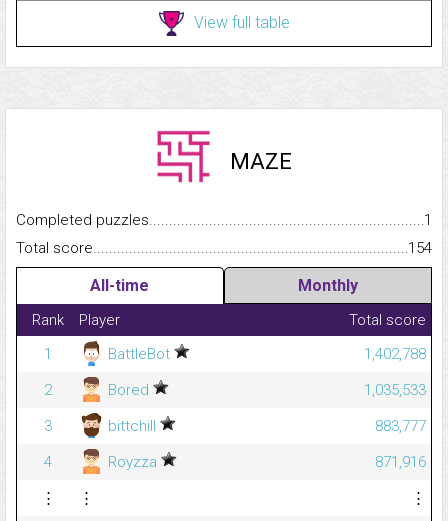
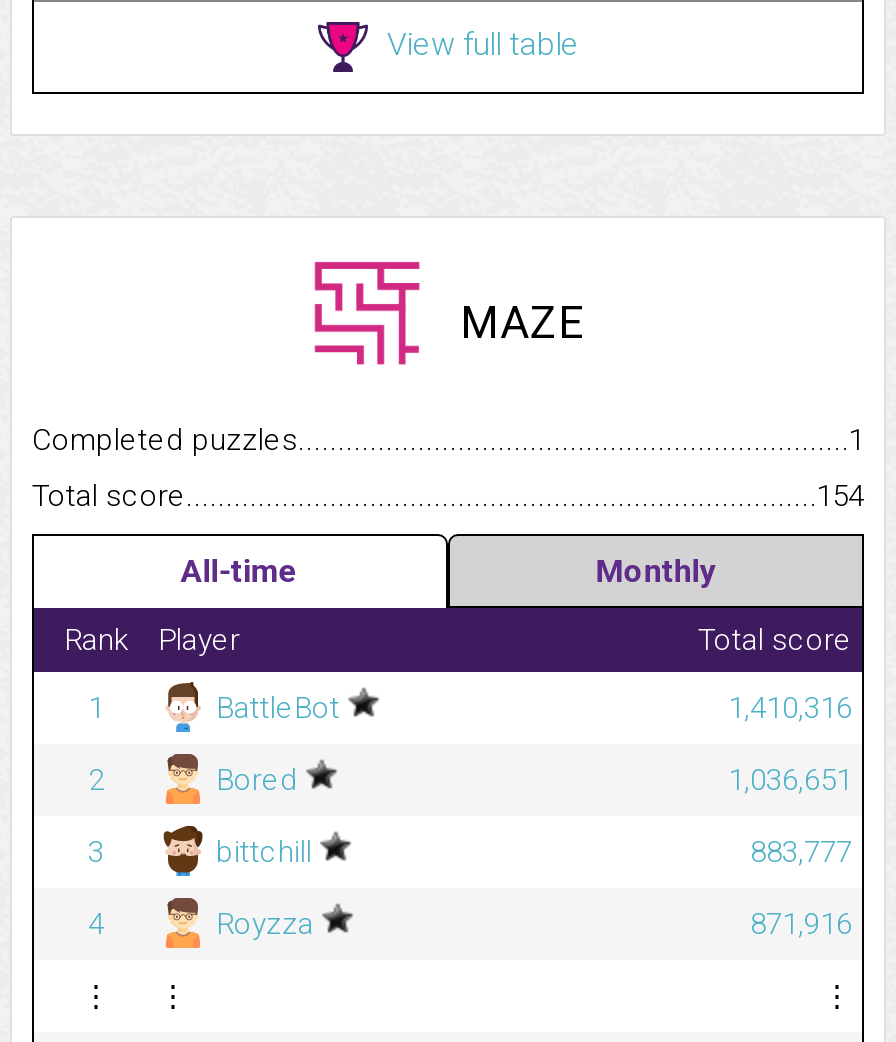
[364,345,426,363] 1,402,788 -> [728,690,852,726] 1,410,316
[364,381,426,399] 1,035,533 -> [728,762,852,798] 1,036,651

